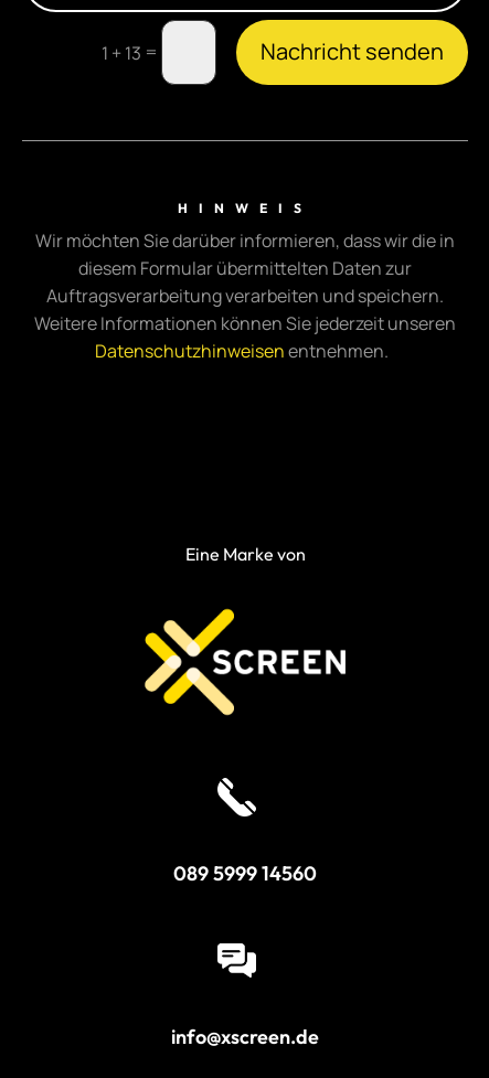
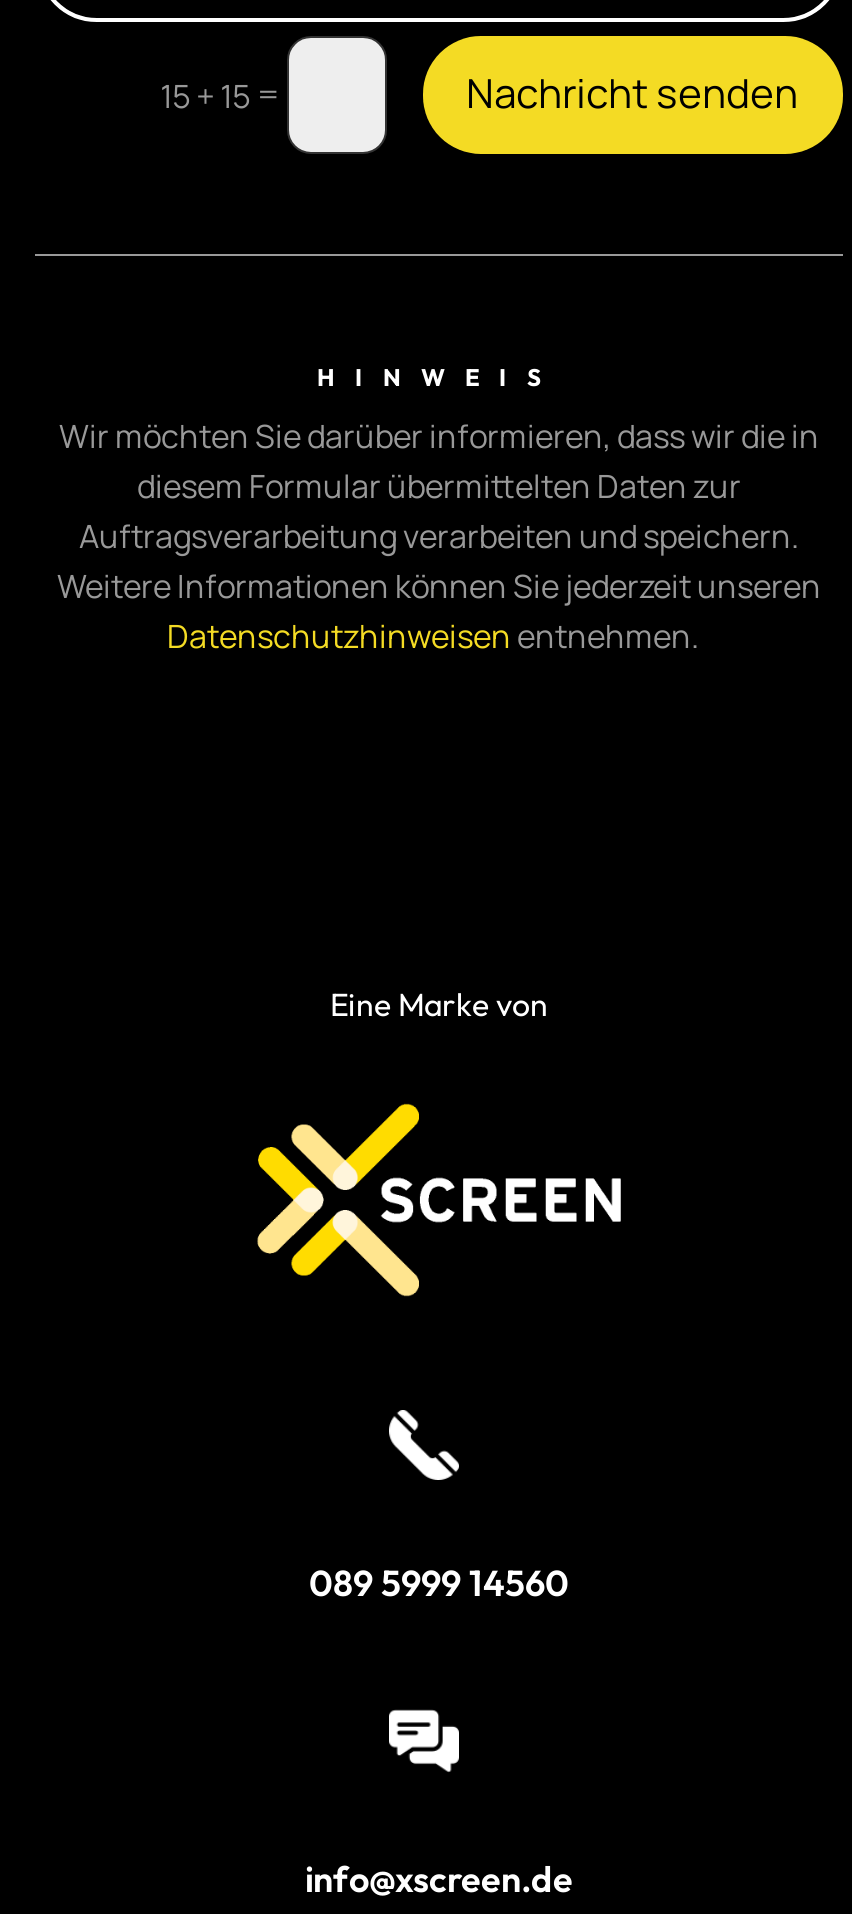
[101,39,161,65] 1 + 13 = -> [160,71,286,118] 15 + 15 =

